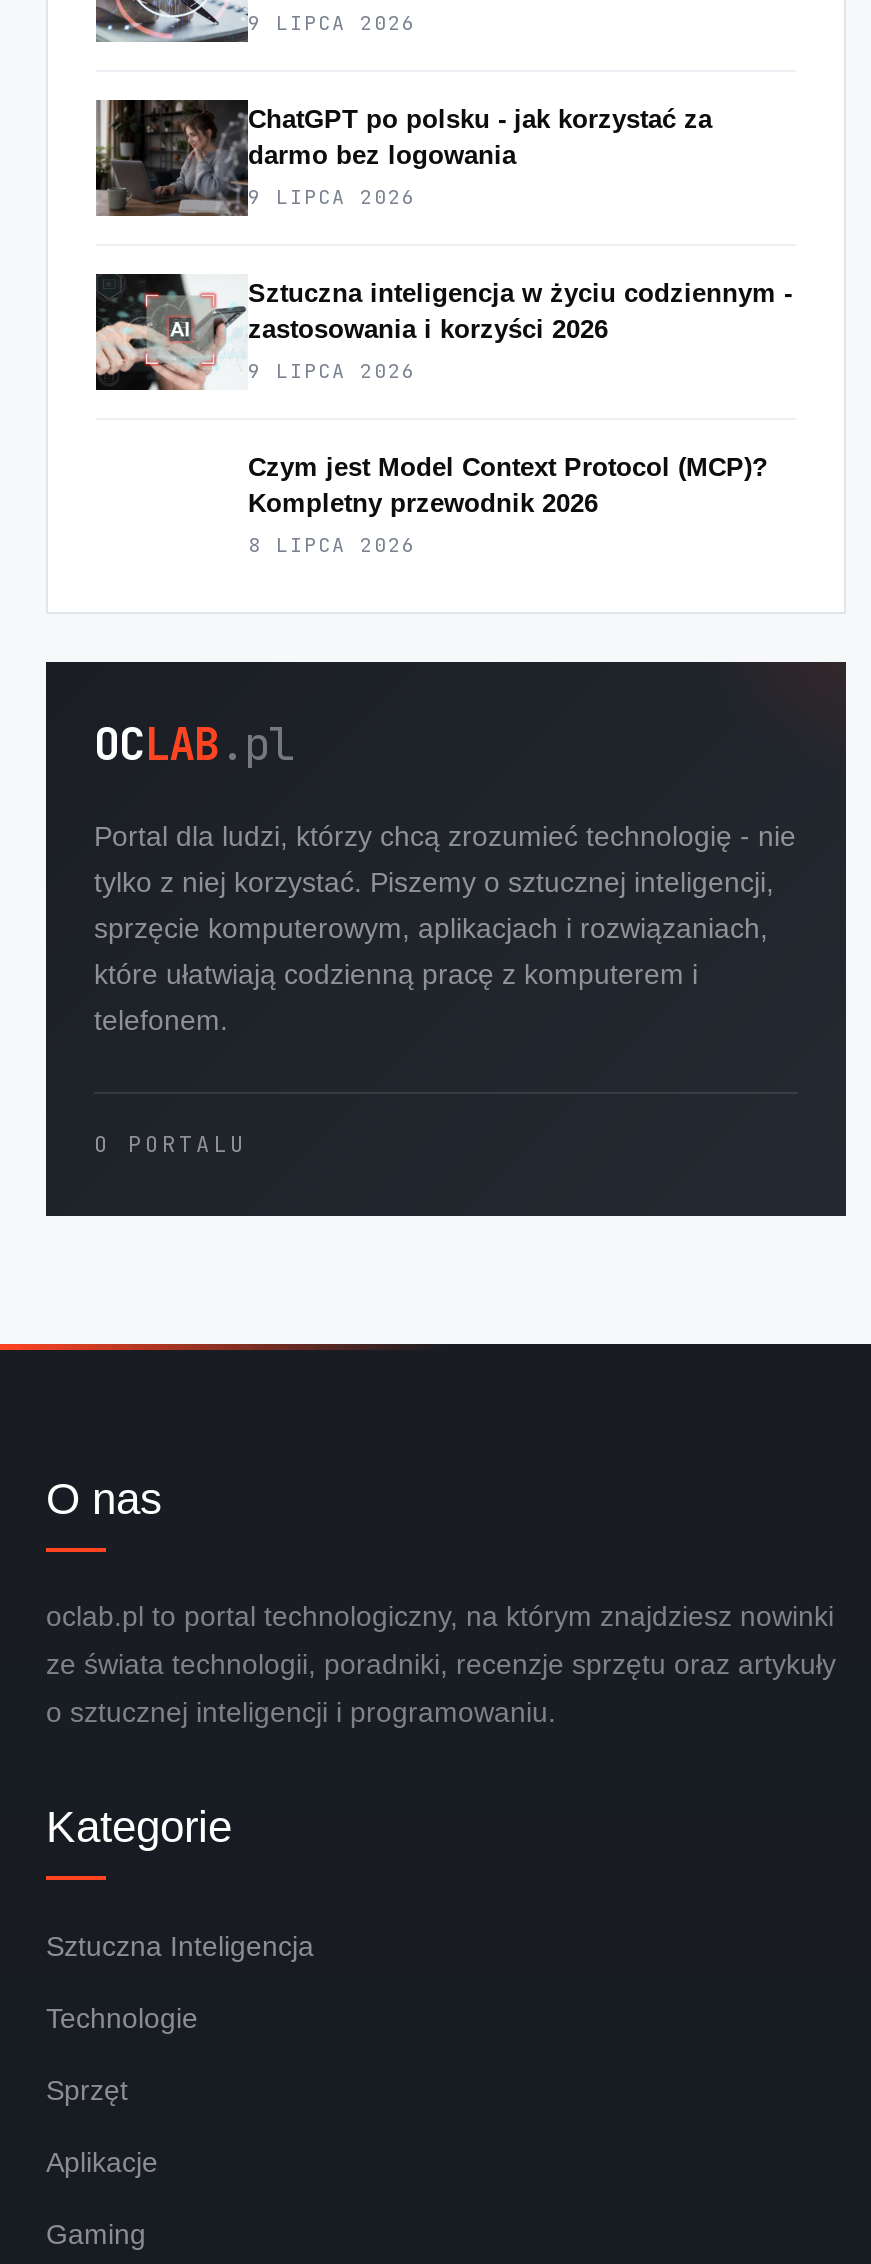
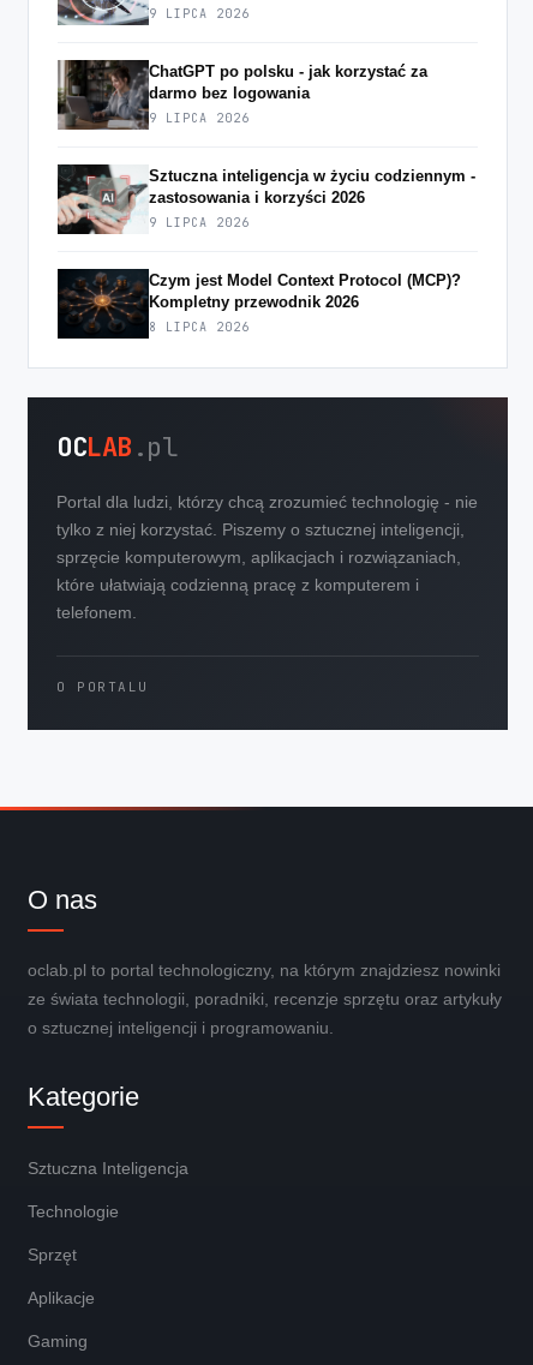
none -> [56,268,150,340] [image]

